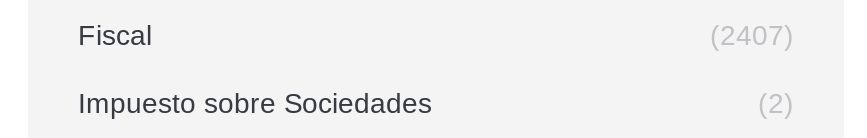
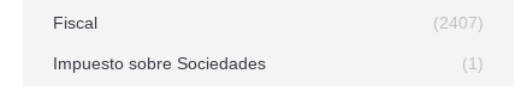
[758,87,794,119] (2) -> [462,54,484,73] (1)

